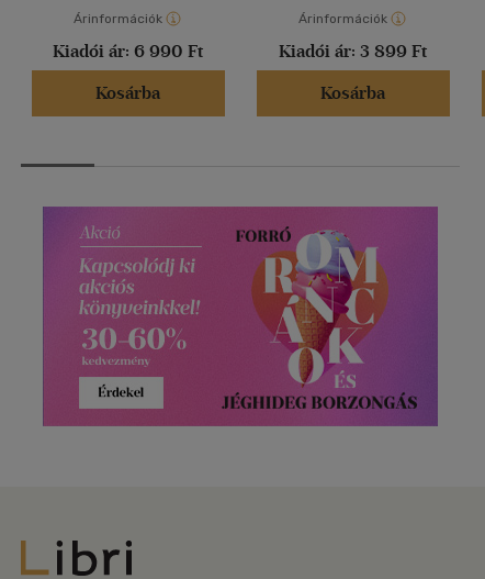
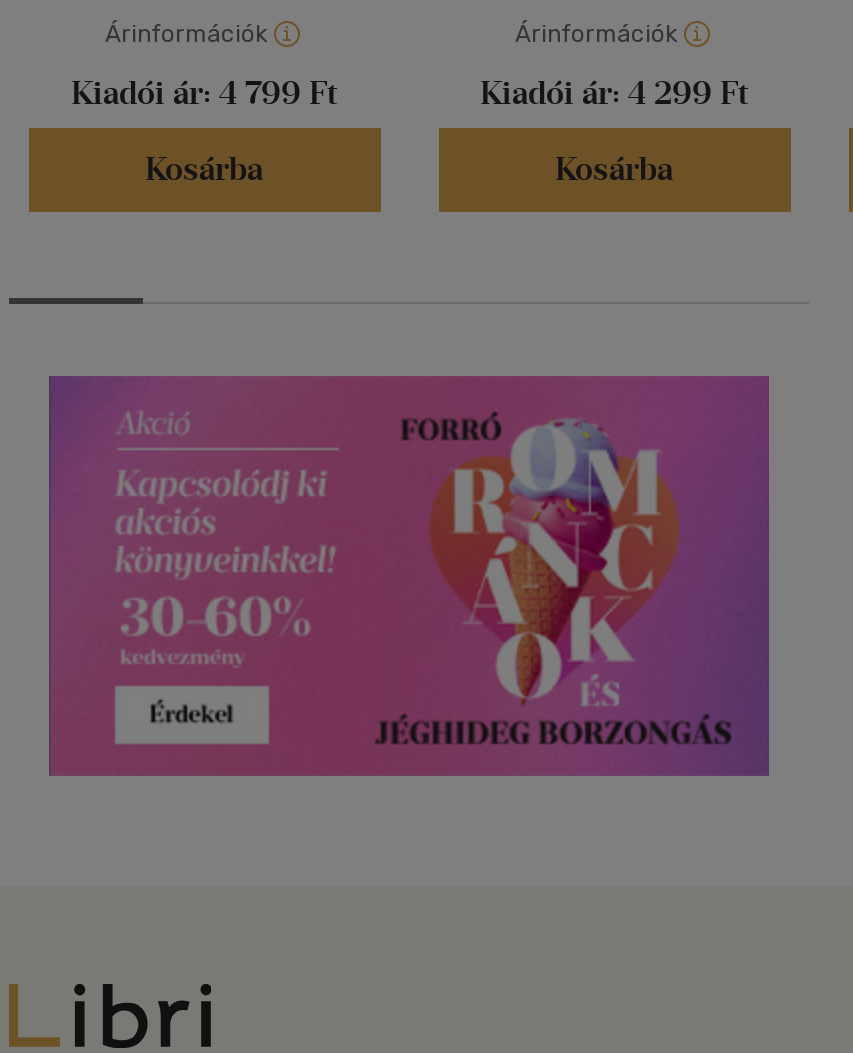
[53,41,203,62] Kiadói ár: 6 990 Ft -> [71,74,337,112] Kiadói ár: 4 799 Ft
[279,41,427,62] Kiadói ár: 3 899 Ft -> [480,74,748,112] Kiadói ár: 4 299 Ft

